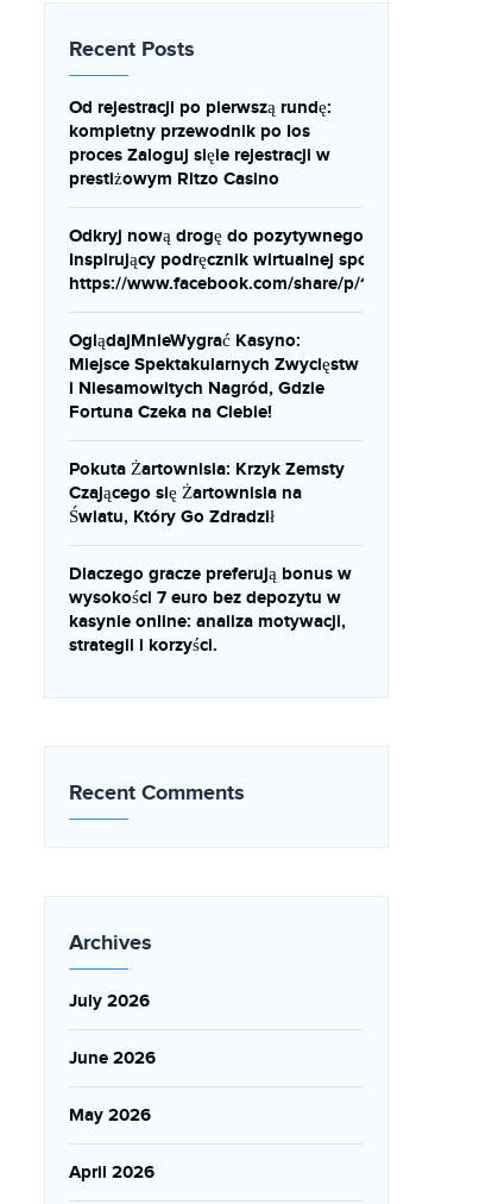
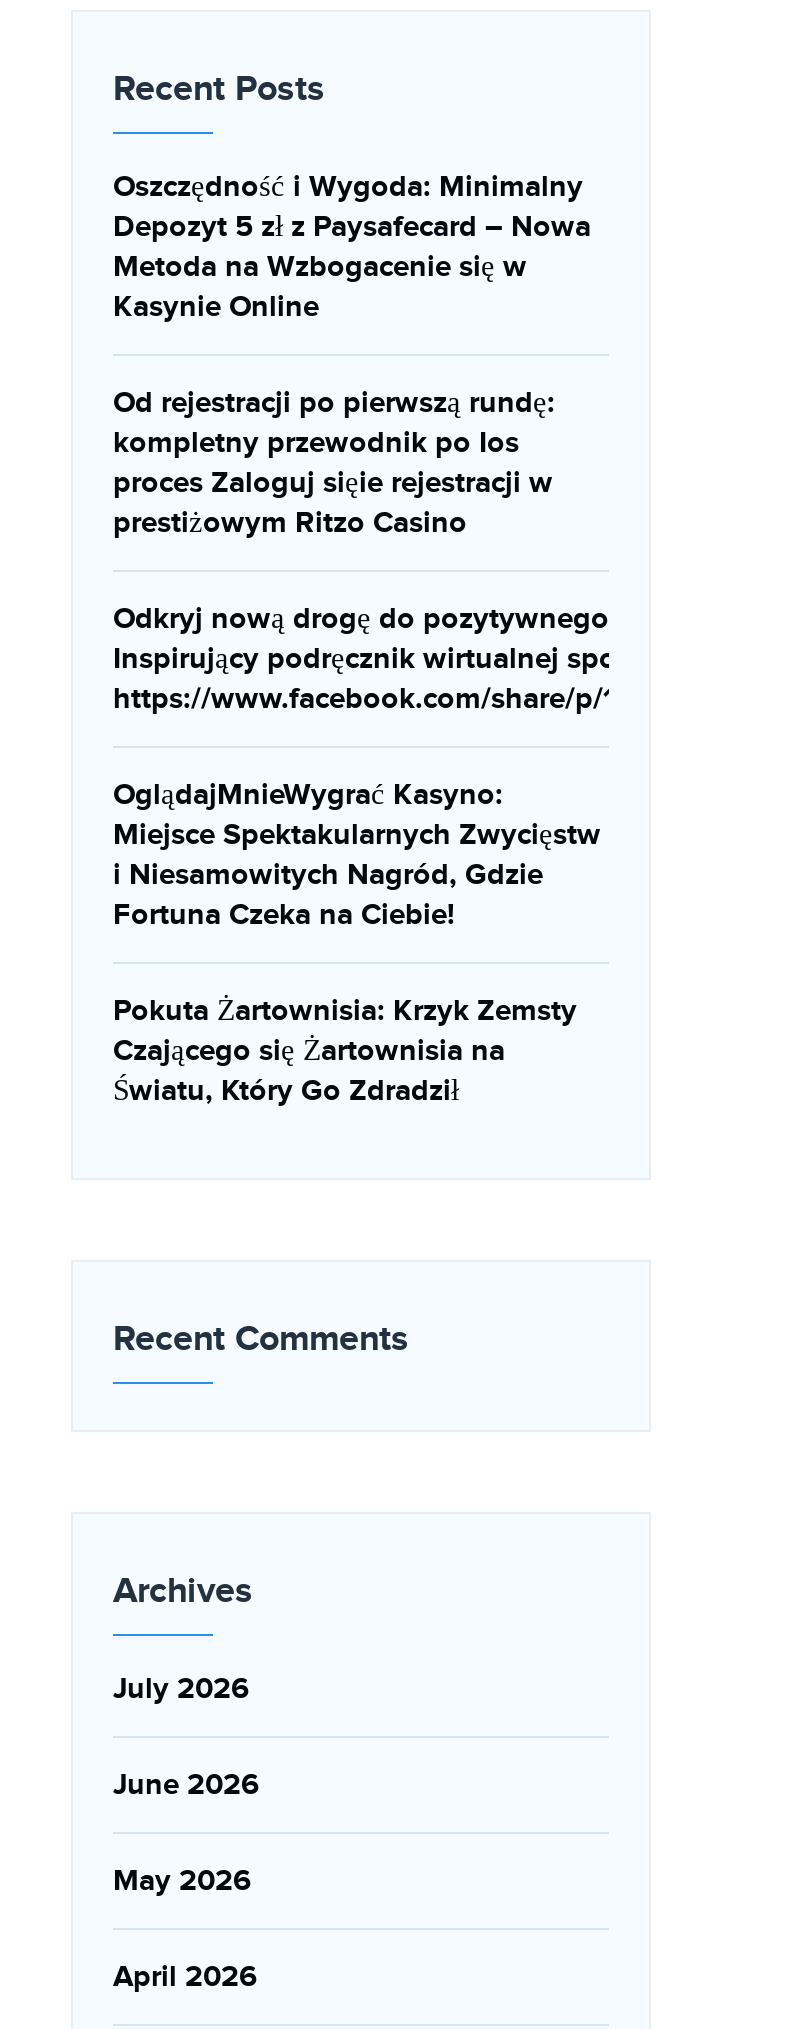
none -> [113,168,591,326] Oszczędność i Wygoda: Minimalny | Depozyt 5 zł z Paysafecard – Nowa | Metoda na Wzbogacenie się w | Kasynie Online
moved [69,96,359,528] -> [113,384,601,1110]: Od rejestracji po pierwszą rundę: | kompletny przewodnik po Ios | proces Zaloguj sięie rejestracji w | ... | Czającego się Żartownisia na | Światu, Który Go Zdradził
[69,563,352,657] Dlaczego gracze preferują bonus w | wysokości 7 euro bez depozytu w | kasynie online: analiza motywacji, | strategii i korzyści. -> none

